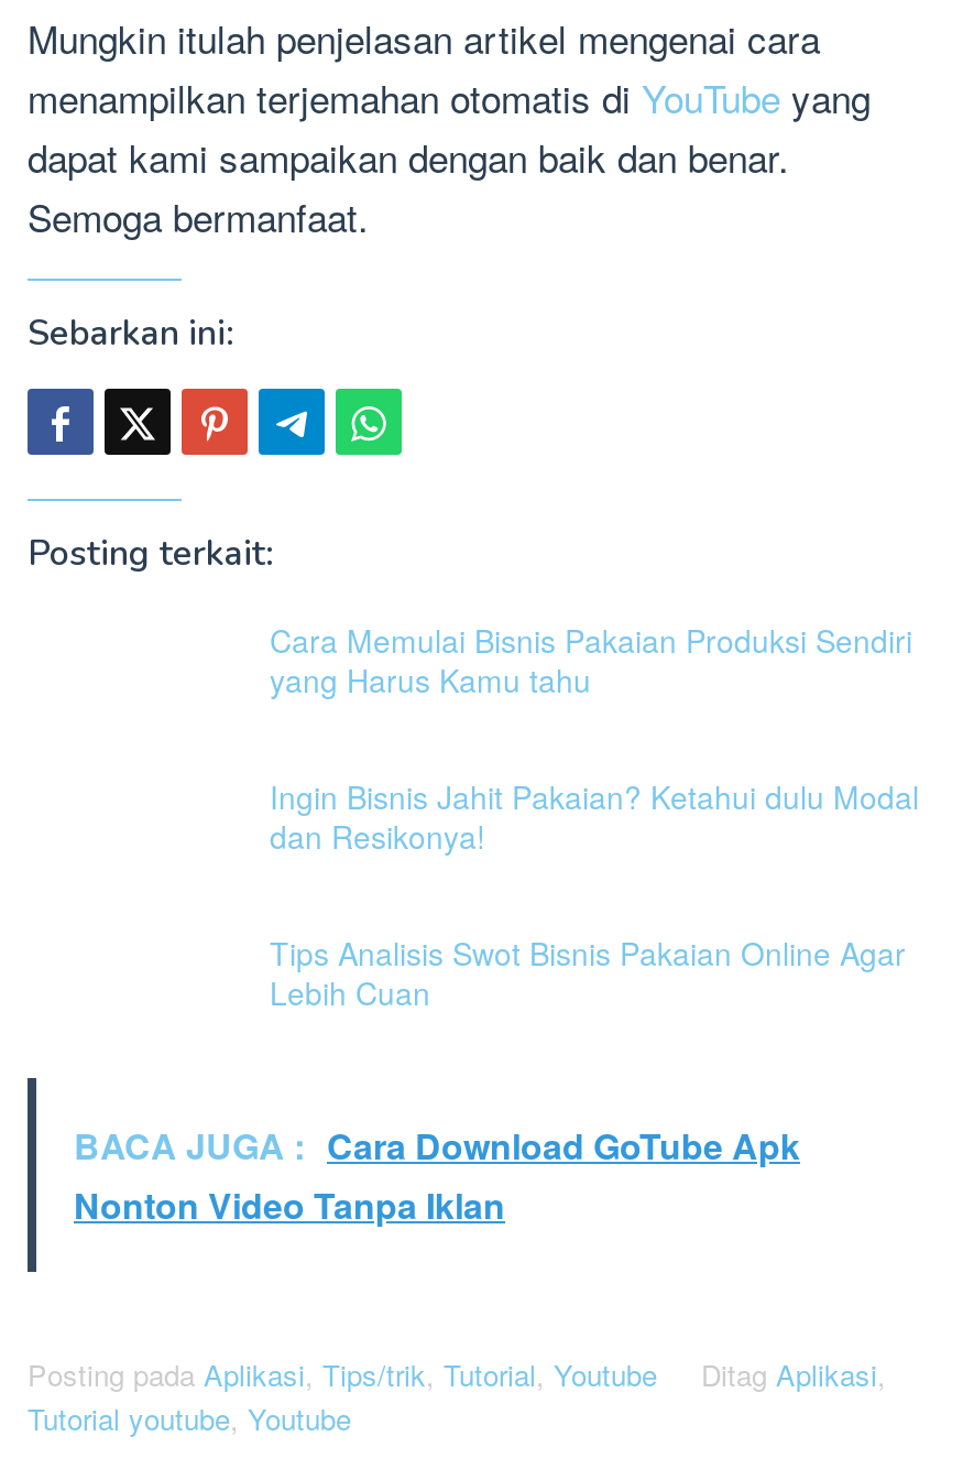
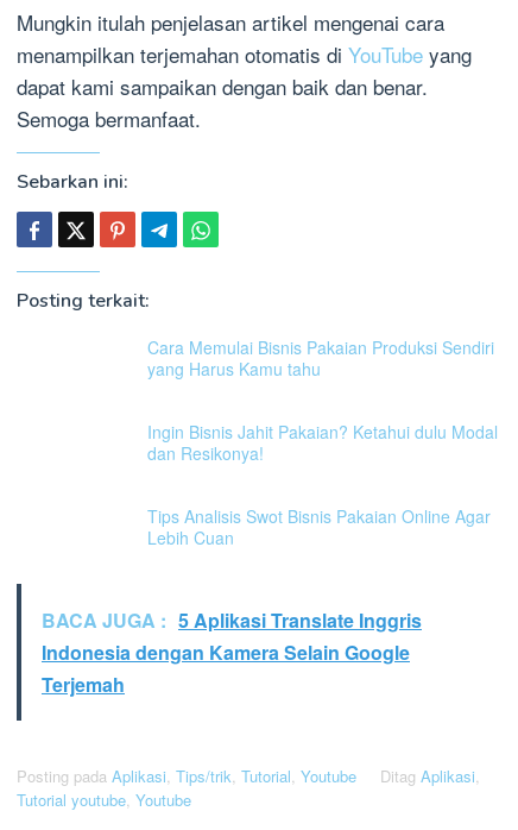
[74,1120,800,1230] BACA JUGA : Cara Download GoTube Apk | Nonton Video Tanpa Iklan -> [42,606,422,698] BACA JUGA : 5 Aplikasi Translate Inggris | Indonesia dengan Kamera Selain Google | Terjemah

